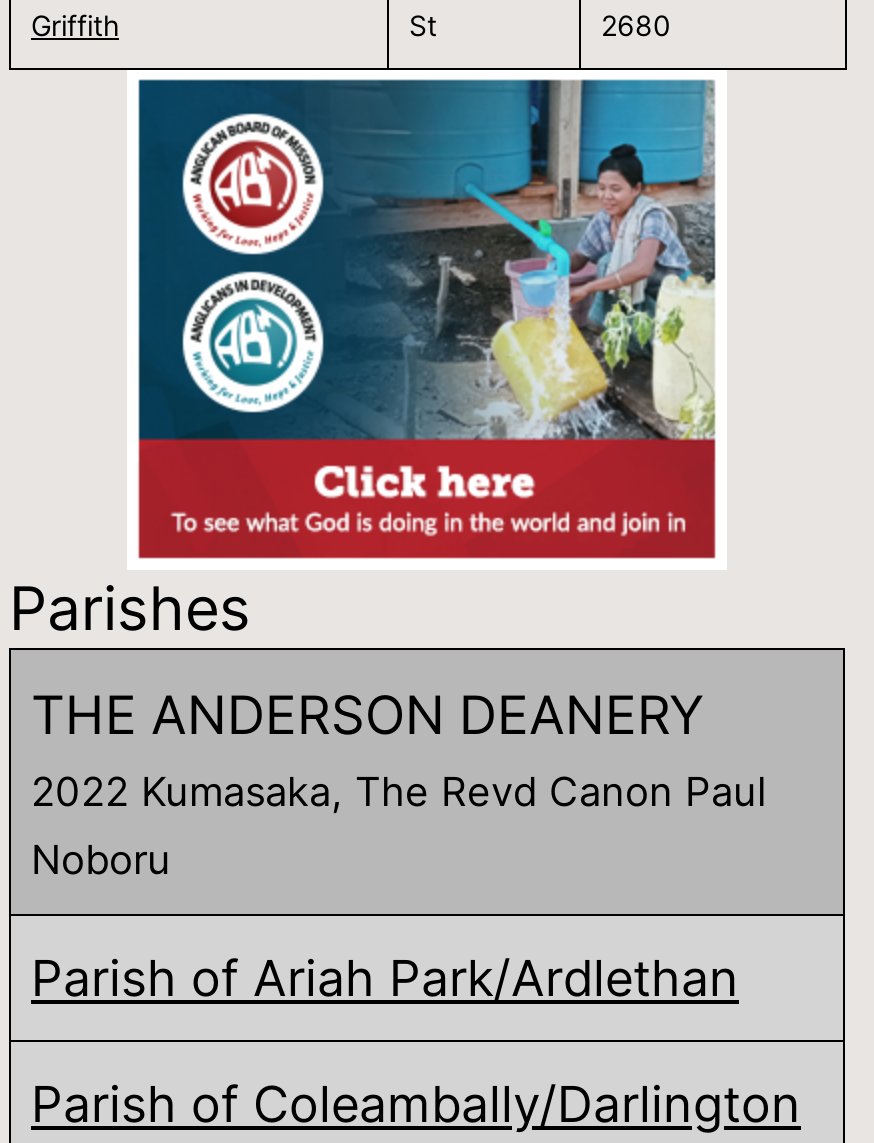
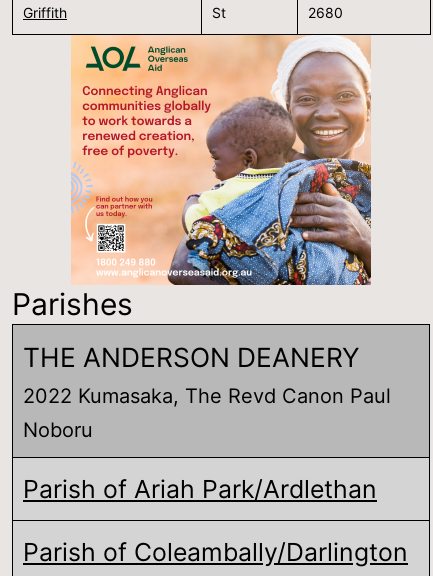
[127,68,727,570] [image] -> [70,34,372,286] [image]

